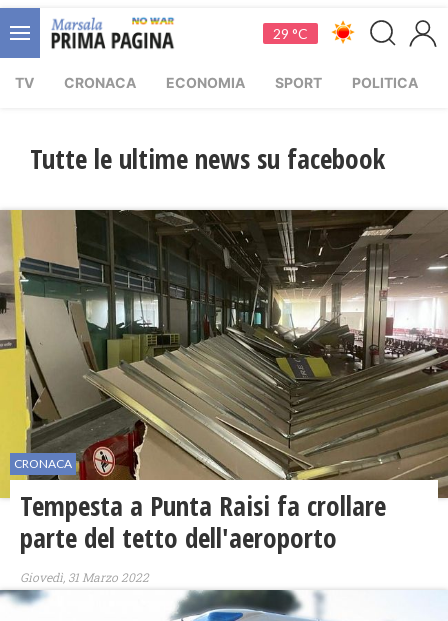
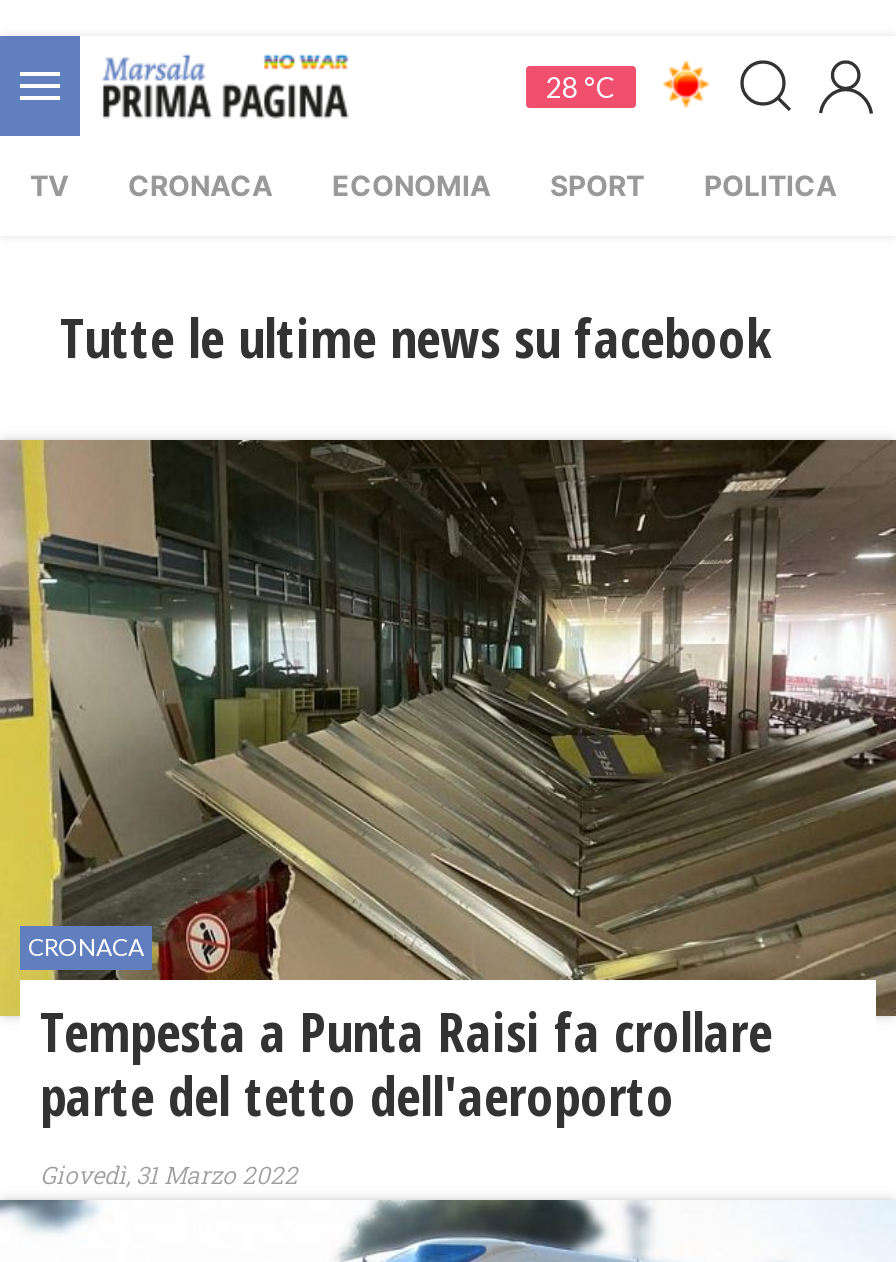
[273,24,308,41] 29 °C -> [546,69,616,103] 28 °C

